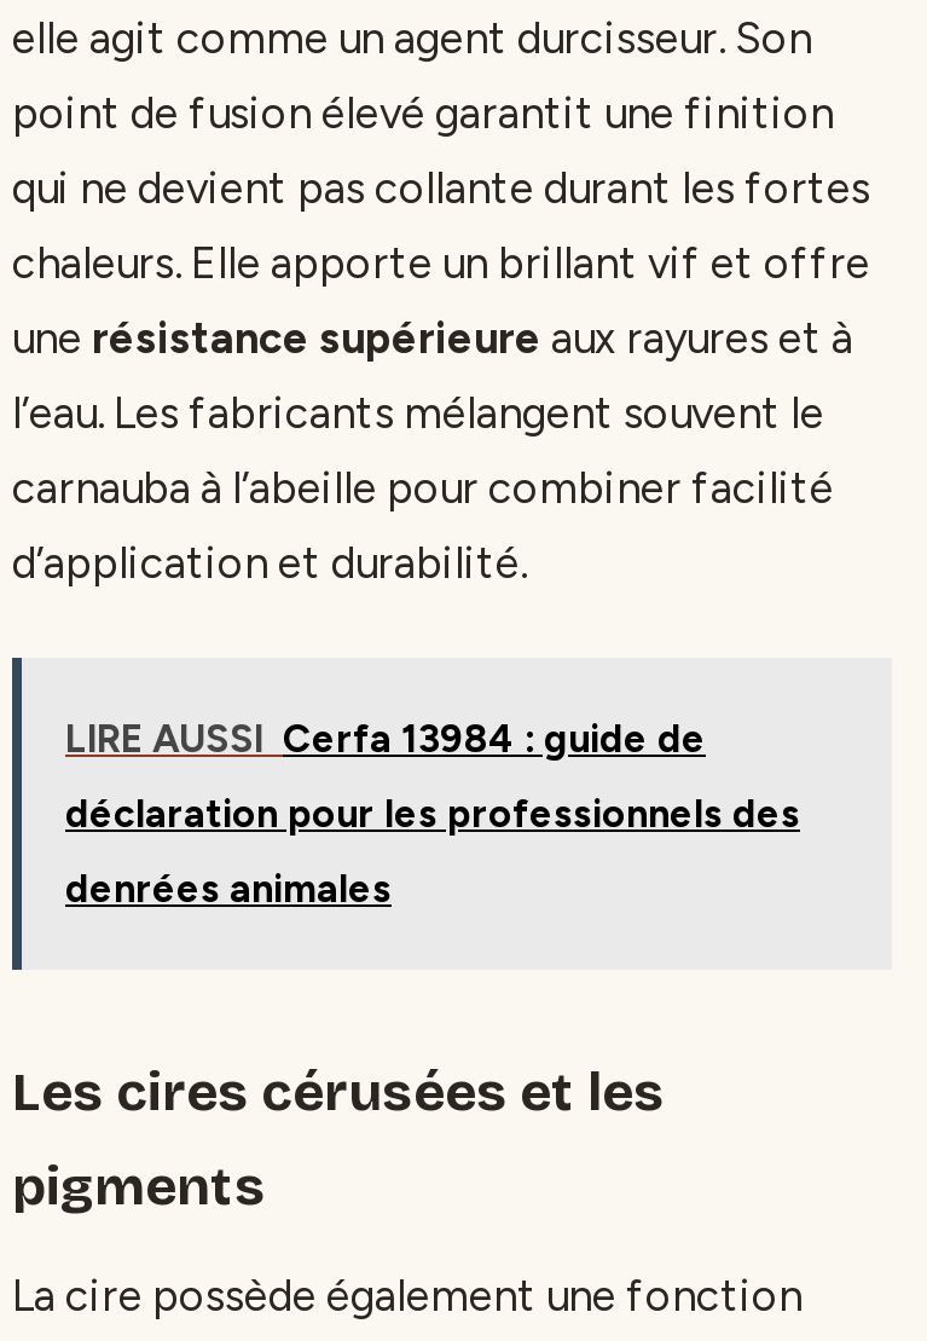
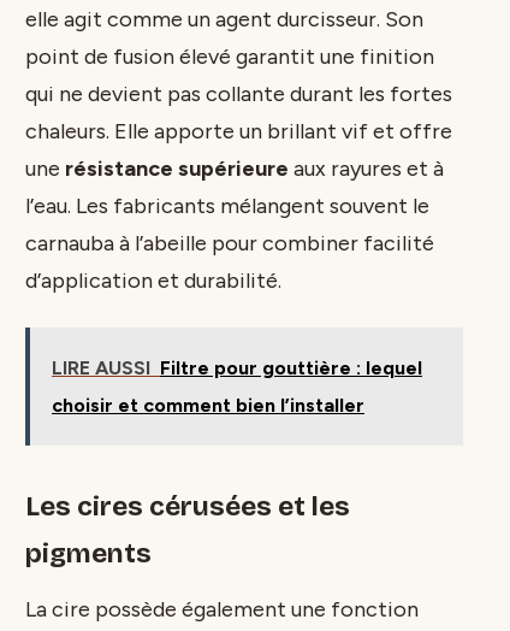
[65,716,800,912] LIRE AUSSI Cerfa 13984 : guide de | déclaration pour les professionnels des | denrées animales -> [52,356,422,417] LIRE AUSSI Filtre pour gouttière : lequel | choisir et comment bien l’installer

